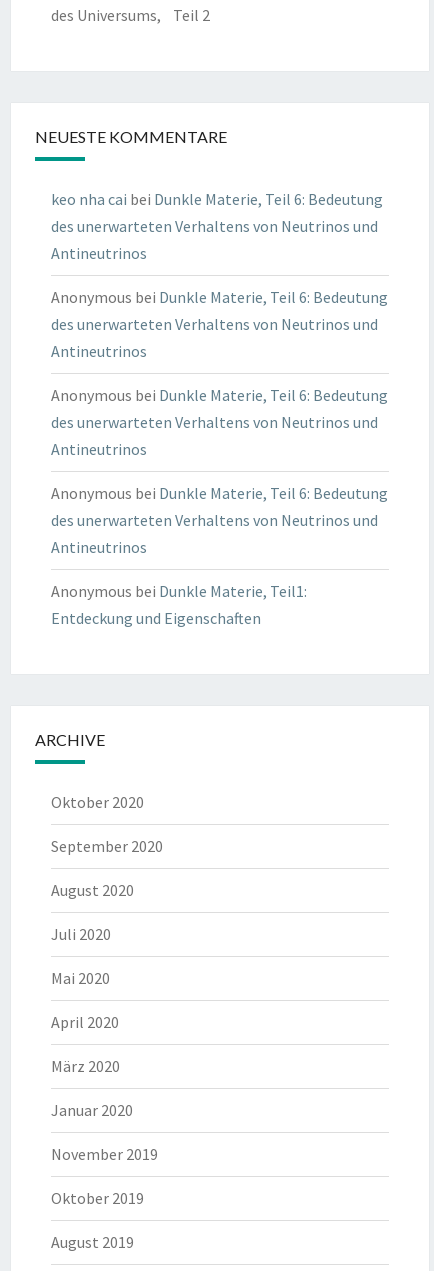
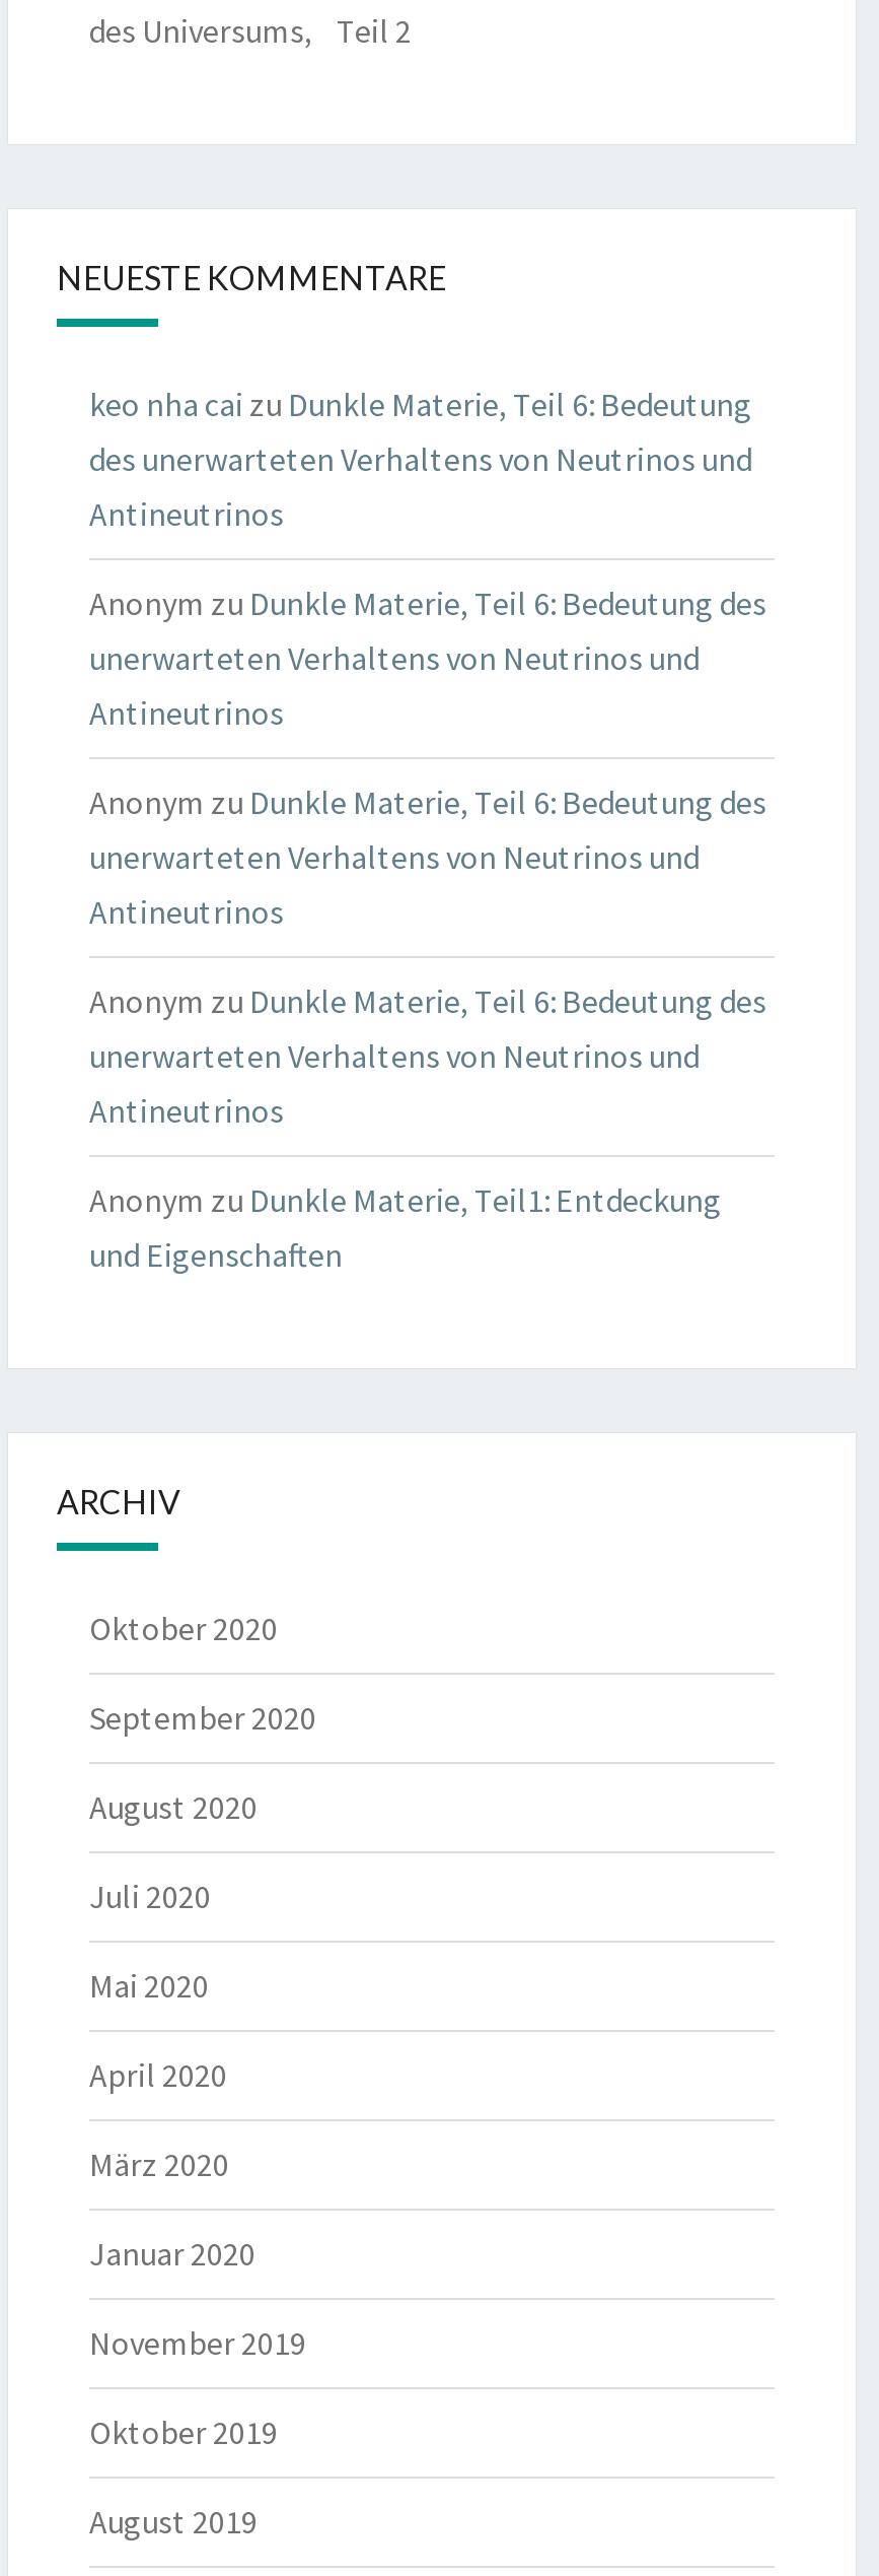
[51,188,383,208] keo nha cai bei Dunkle Materie, Teil 6: Bedeutung -> [89,383,752,423] keo nha cai zu Dunkle Materie, Teil 6: Bedeutung
[51,286,388,333] Anonymous bei Dunkle Materie, Teil 6: Bedeutung | des unerwarteten Verhaltens von Neutrinos und -> [89,582,766,677] Anonym zu Dunkle Materie, Teil 6: Bedeutung des | unerwarteten Verhaltens von Neutrinos und
[51,384,388,431] Anonymous bei Dunkle Materie, Teil 6: Bedeutung | des unerwarteten Verhaltens von Neutrinos und -> [89,781,766,876] Anonym zu Dunkle Materie, Teil 6: Bedeutung des | unerwarteten Verhaltens von Neutrinos und
[51,482,388,529] Anonymous bei Dunkle Materie, Teil 6: Bedeutung | des unerwarteten Verhaltens von Neutrinos und -> [89,979,766,1075] Anonym zu Dunkle Materie, Teil 6: Bedeutung des | unerwarteten Verhaltens von Neutrinos und
[51,580,307,627] Anonymous bei Dunkle Materie, Teil1: | Entdeckung und Eigenschaften -> [89,1178,722,1274] Anonym zu Dunkle Materie, Teil1: Entdeckung | und Eigenschaften
[35,729,105,748] ARCHIVE -> [57,1481,180,1519] ARCHIV

